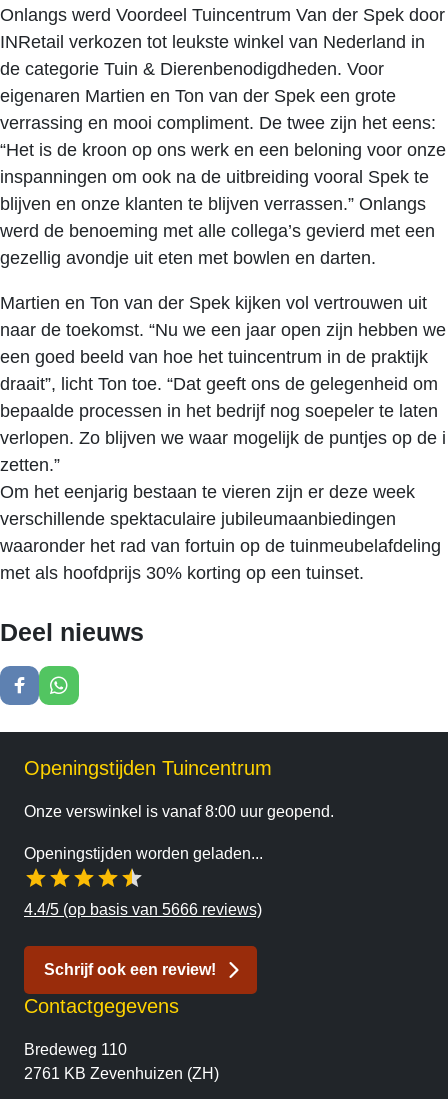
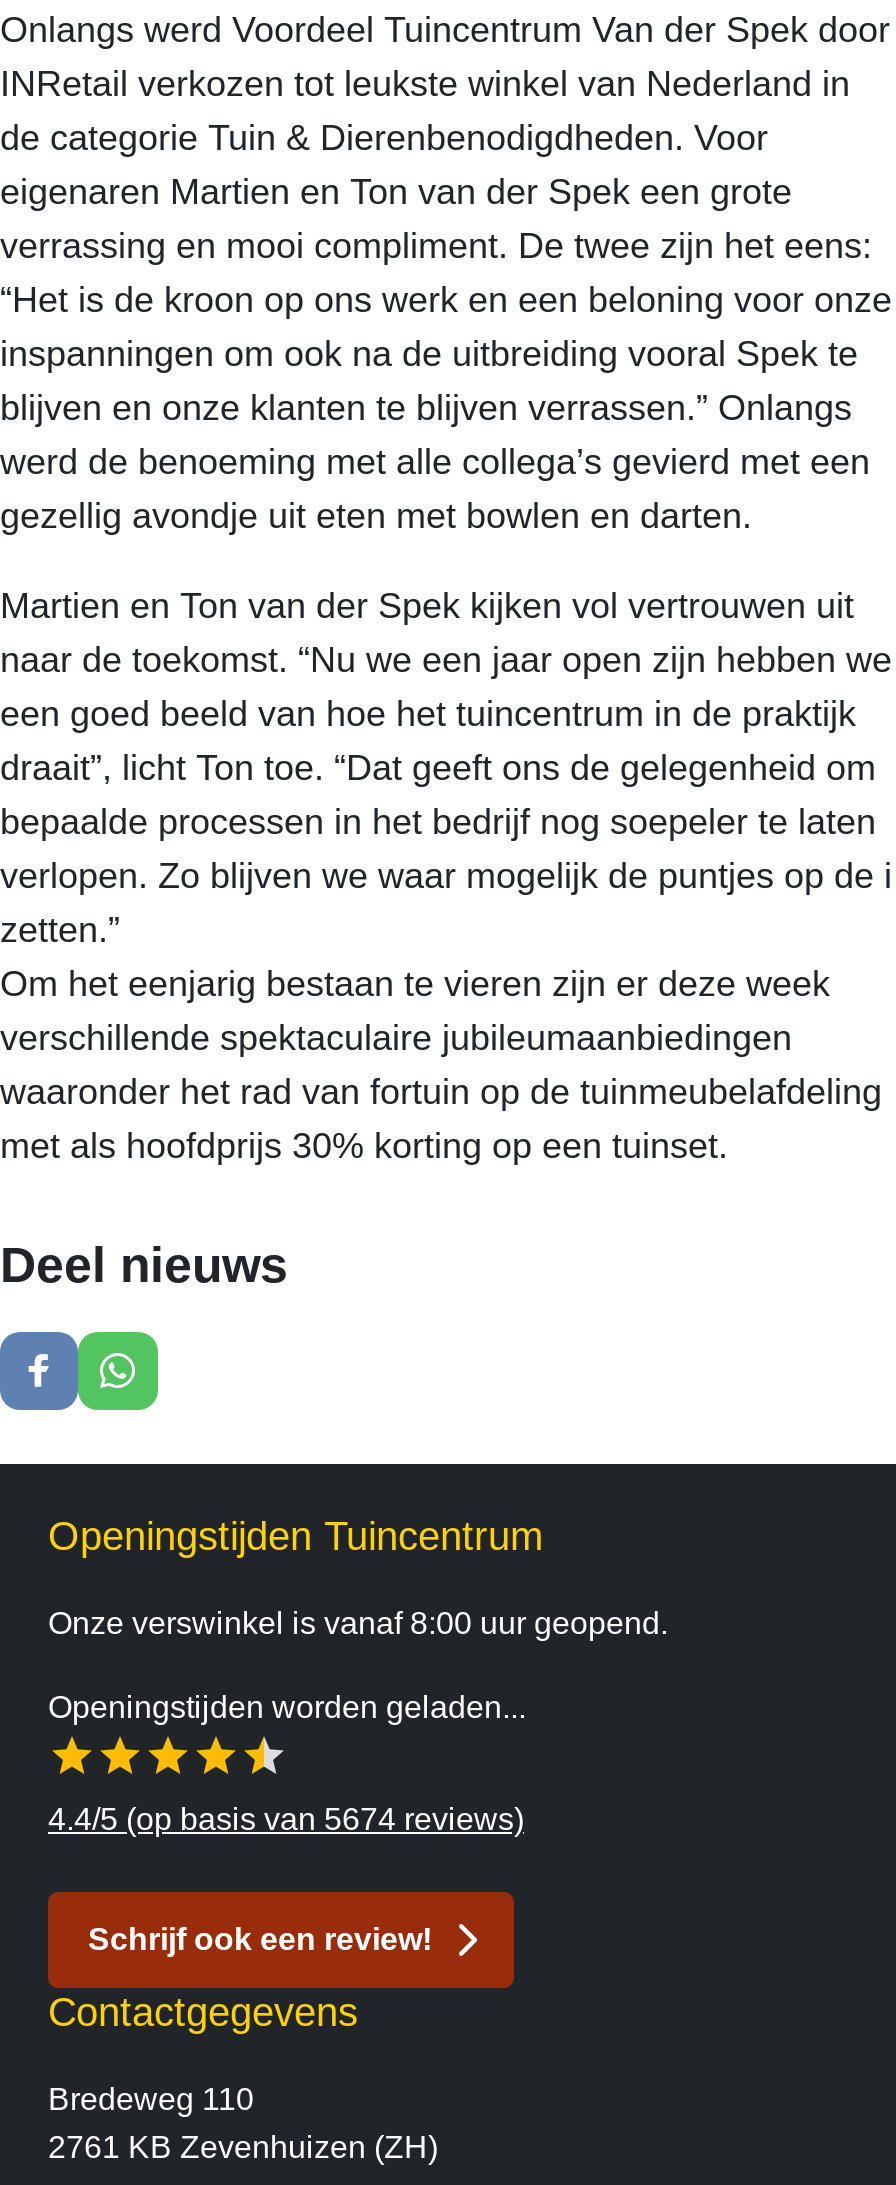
[24,901,262,918] 4.4/5 (op basis van 5666 reviews) -> [48,1803,524,1837] 4.4/5 (op basis van 5674 reviews)

